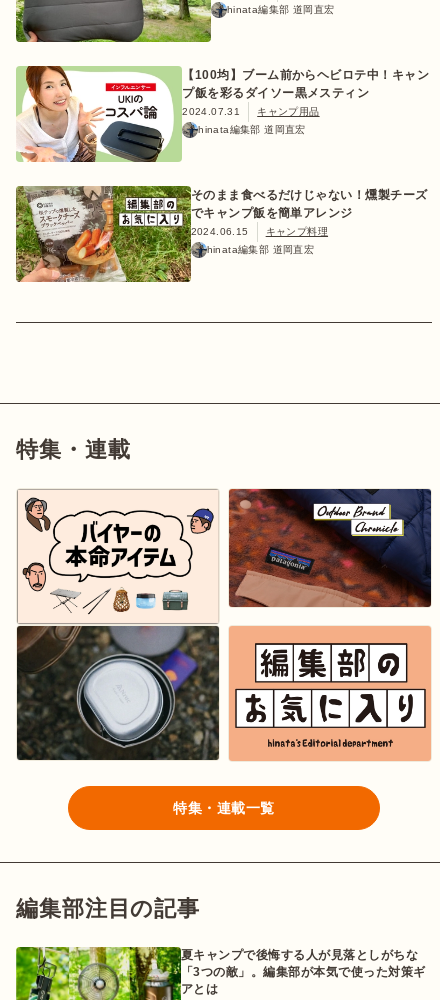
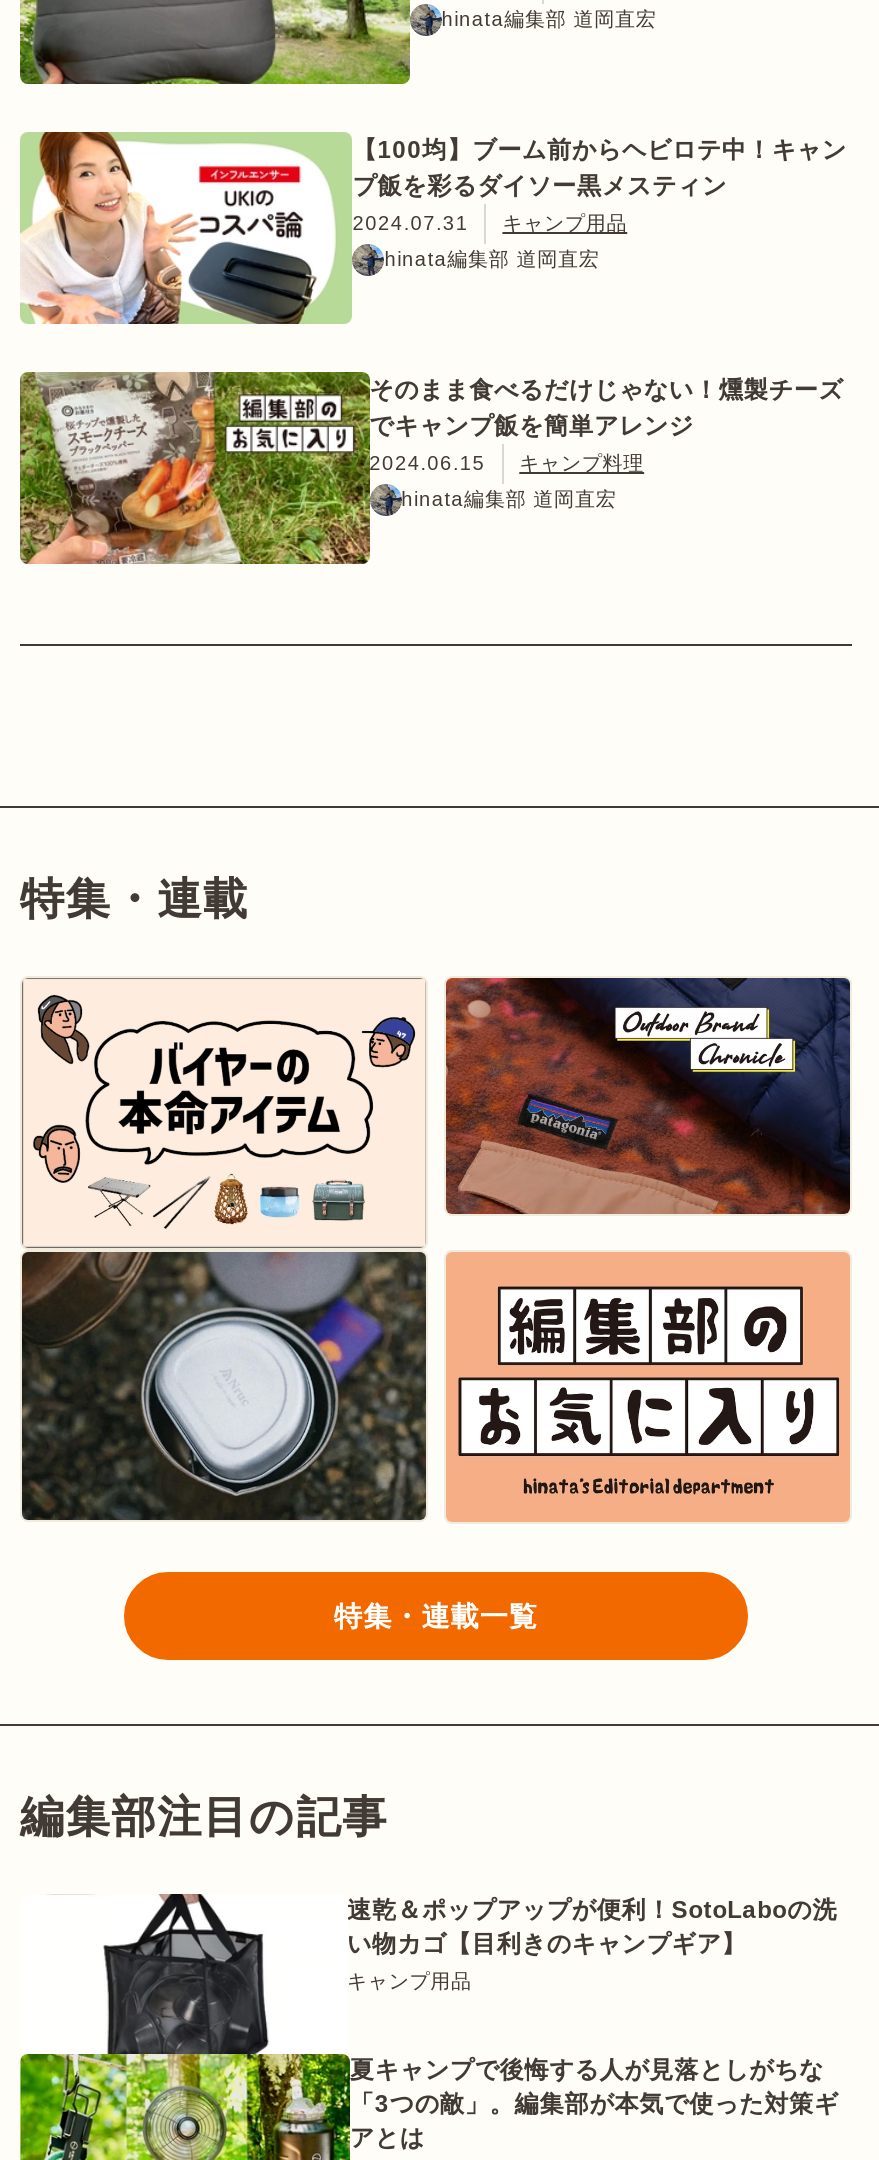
none -> [20,1892,837,2056] [image] | 速乾＆ポップアップが便利！SotoLaboの洗 | い物カゴ【目利きのキャンプギア】 | キャンプ用品

